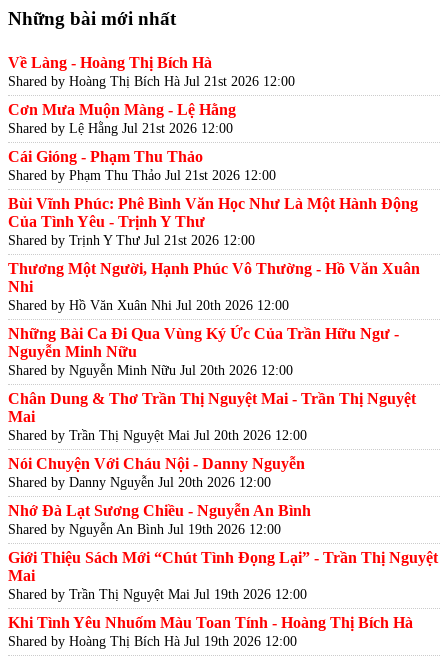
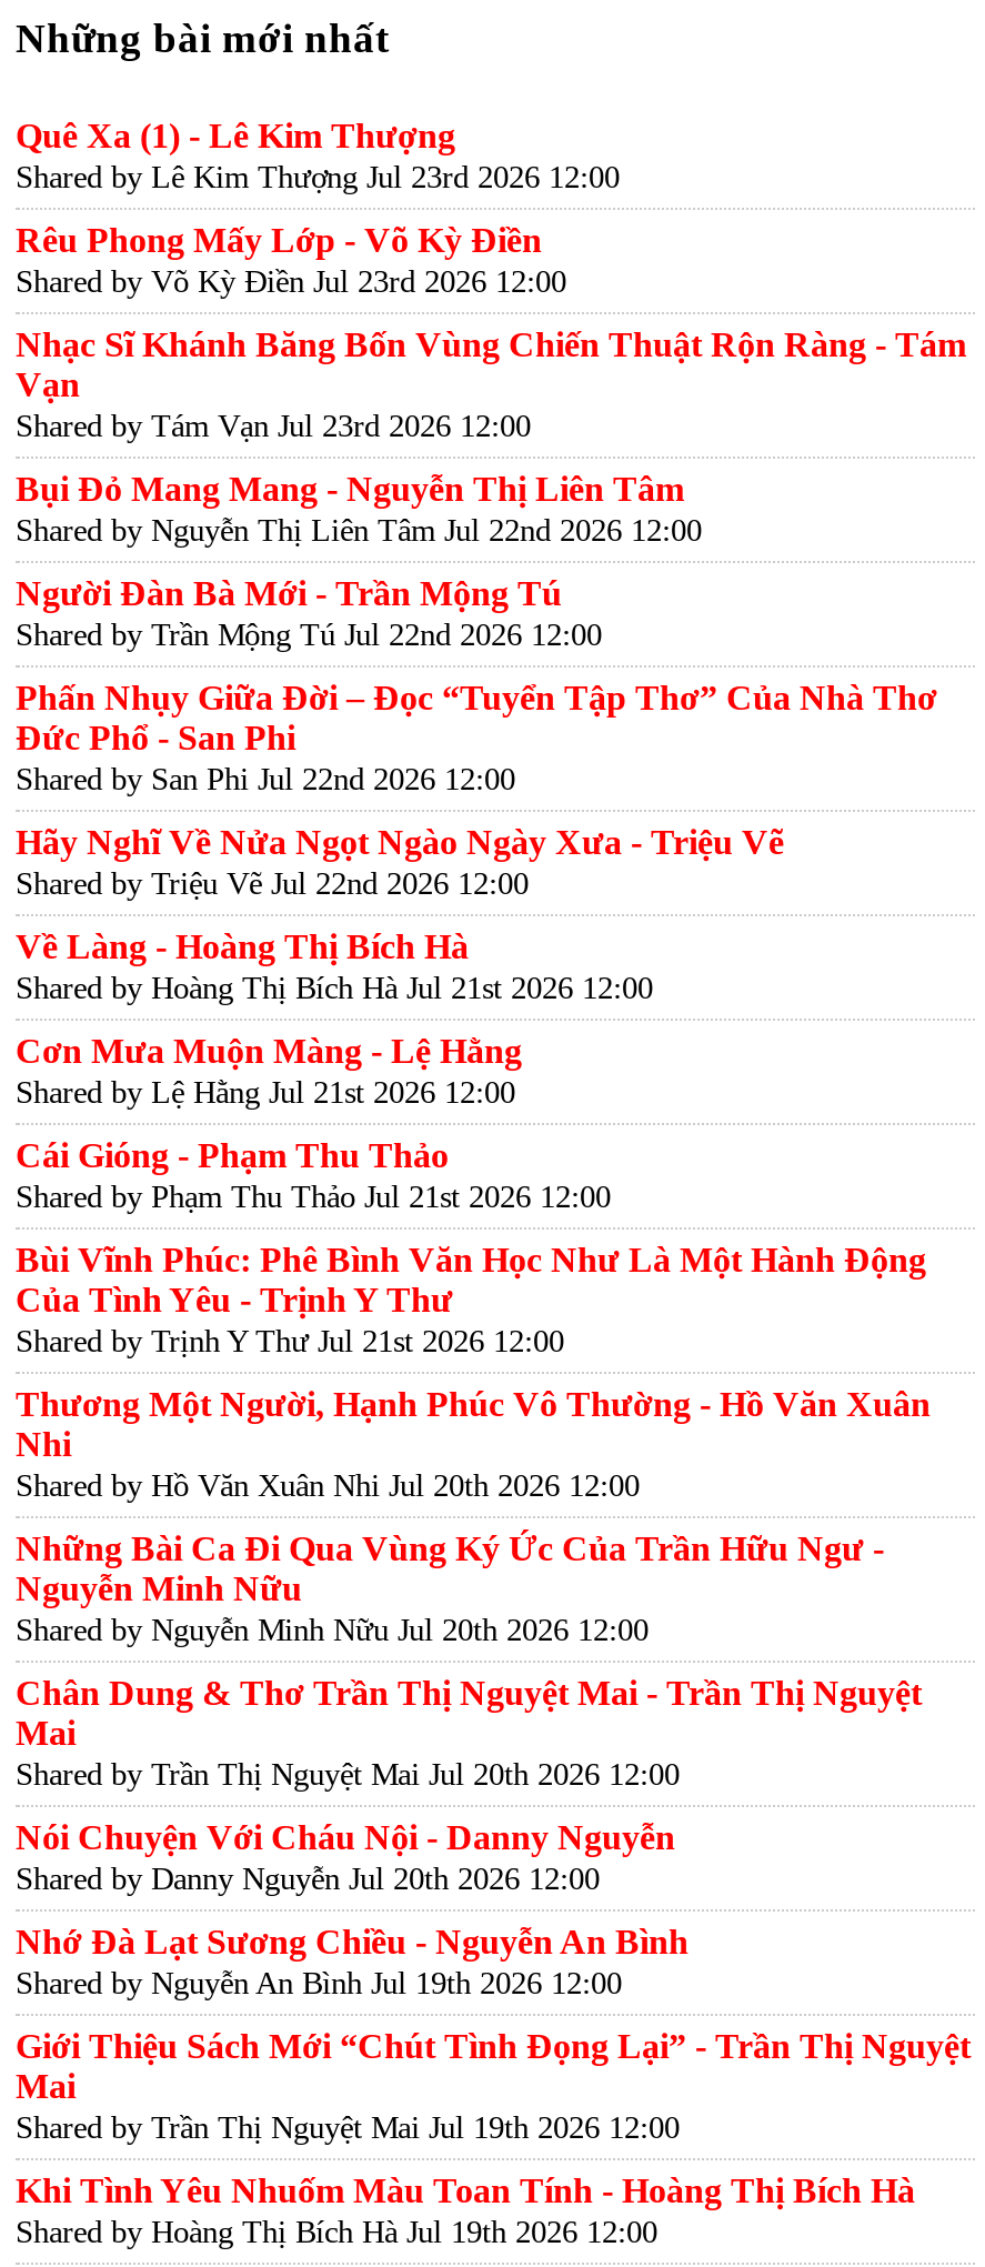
none -> [16,116,966,901] Quê Xa (1) - Lê Kim Thượng | Shared by Lê Kim Thượng Jul 23rd 2026 12:00 | Rêu Phong Mấy Lớp - Võ Kỳ Điền | Shared by Võ Kỳ Điền Jul 23rd 2026 12:00 | Nhạc Sĩ Khánh Băng Bốn Vùng Chiến Thuật Rộn Ràng - Tám | Vạn | Shared by Tám Vạn Jul 23rd 2026 12:00 | Bụi Đỏ Mang Mang - Nguyễn Thị Liên Tâm | Shared by Nguyễn Thị Liên Tâm Jul 22nd 2026 12:00 | Người Đàn Bà Mới - Trần Mộng Tú | Shared by Trần Mộng Tú Jul 22nd 2026 12:00 | Phấn Nhụy Giữa Đời – Đọc “Tuyển Tập Thơ” Của Nhà Thơ | Đức Phổ - San Phi | Shared by San Phi Jul 22nd 2026 12:00 | Hãy Nghĩ Về Nửa Ngọt Ngào Ngày Xưa - Triệu Vẽ | Shared by Triệu Vẽ Jul 22nd 2026 12:00

